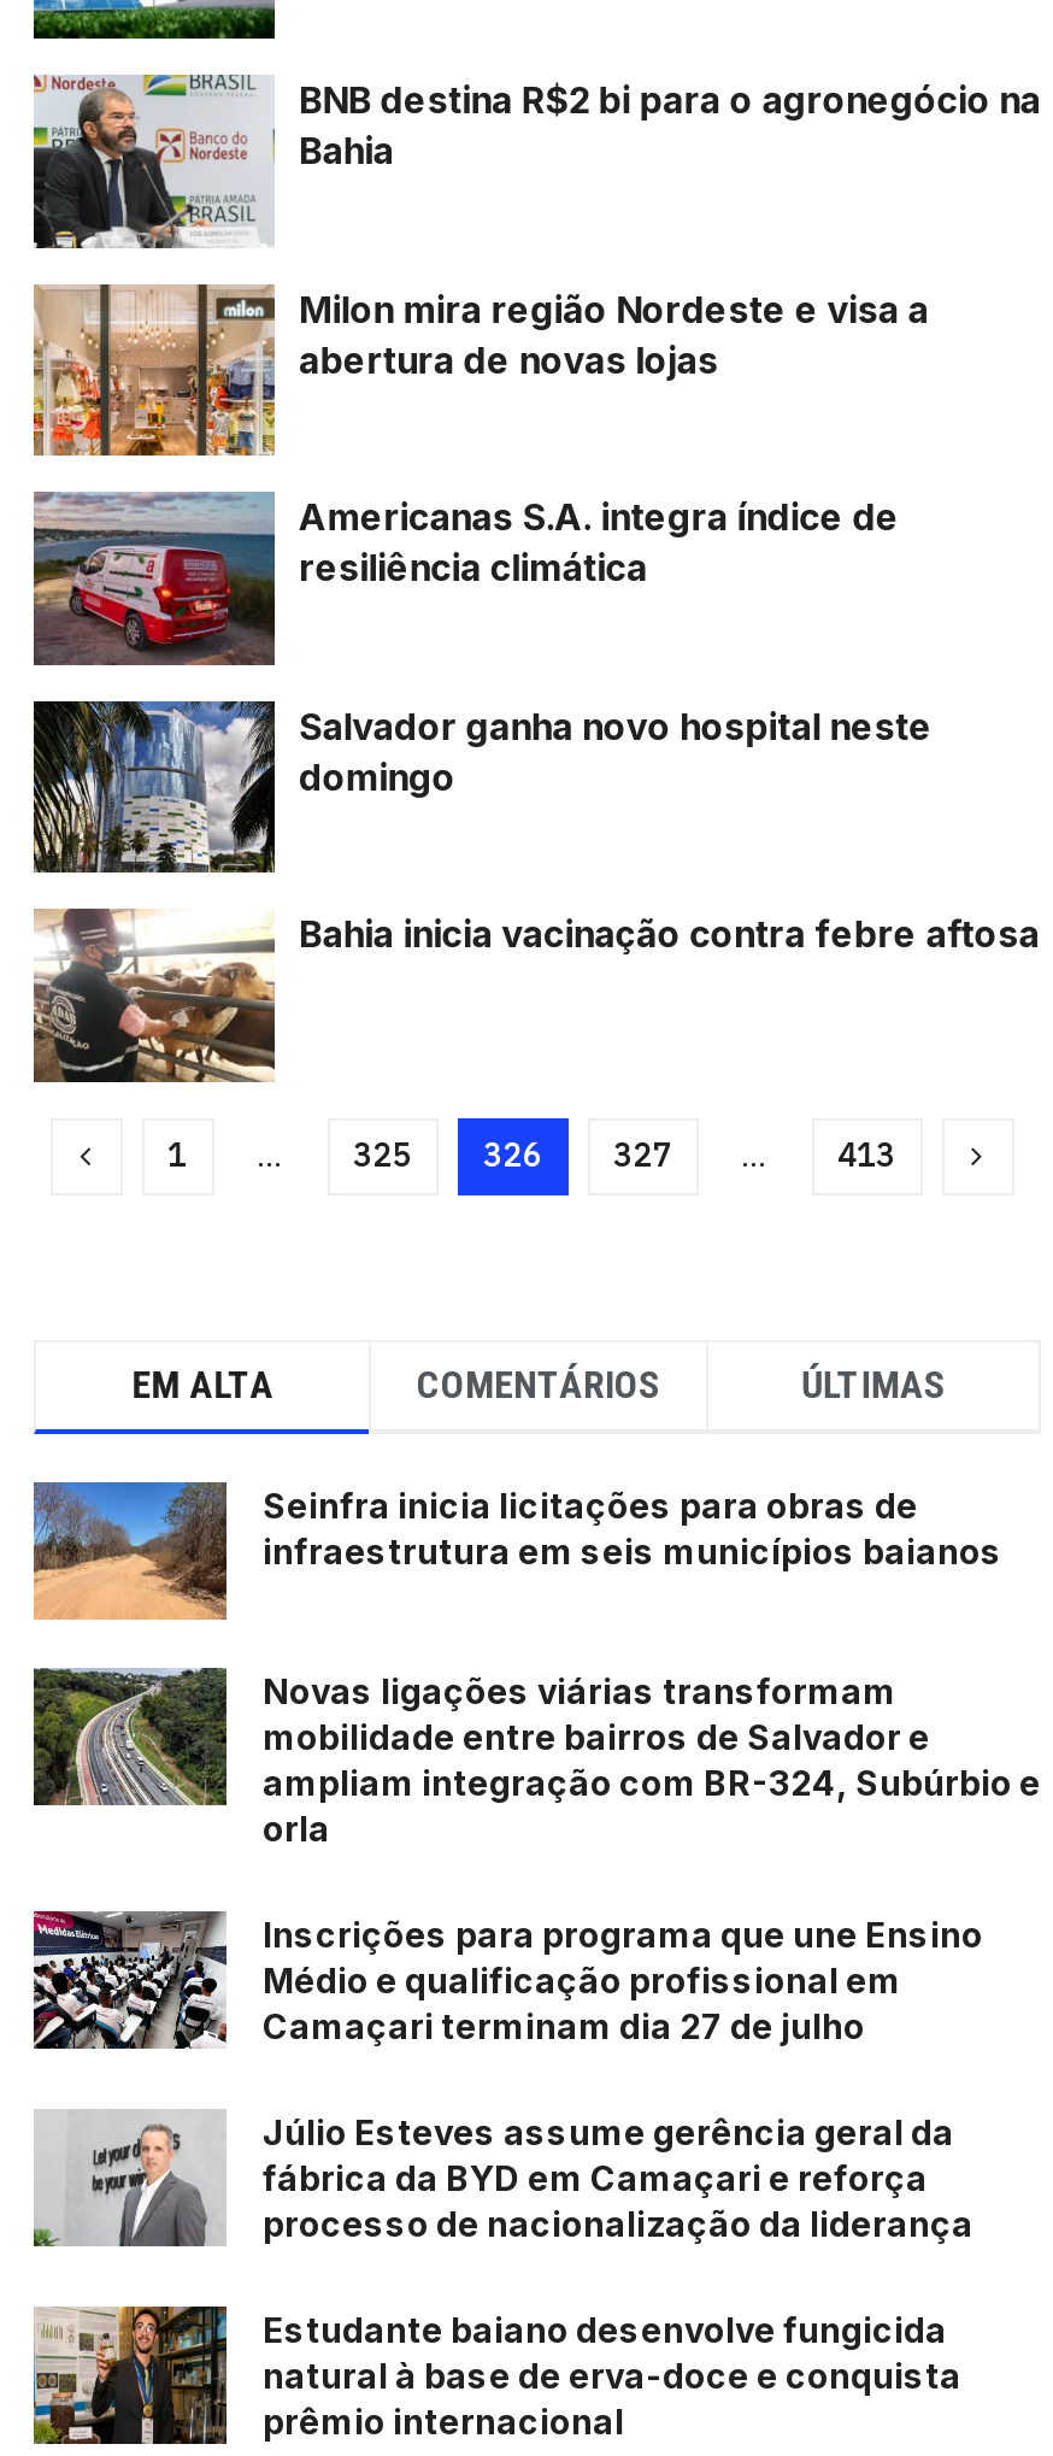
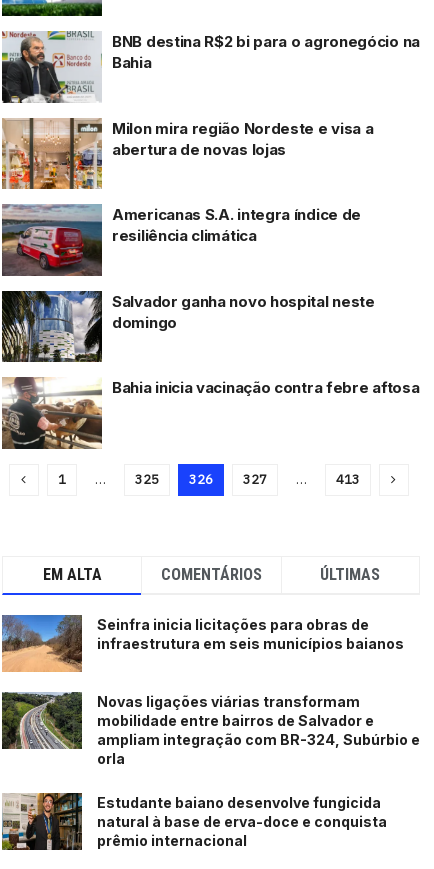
[31,1909,983,2244] [image] | Inscrições para programa que une Ensino | Médio e qualificação profissional em | Camaçari terminam dia 27 de julho | Júlio Esteves assume gerência geral da | fábrica da BYD em Camaçari e reforça | processo de nacionalização da liderança -> none
[31,2109,227,2249] [image] -> none

